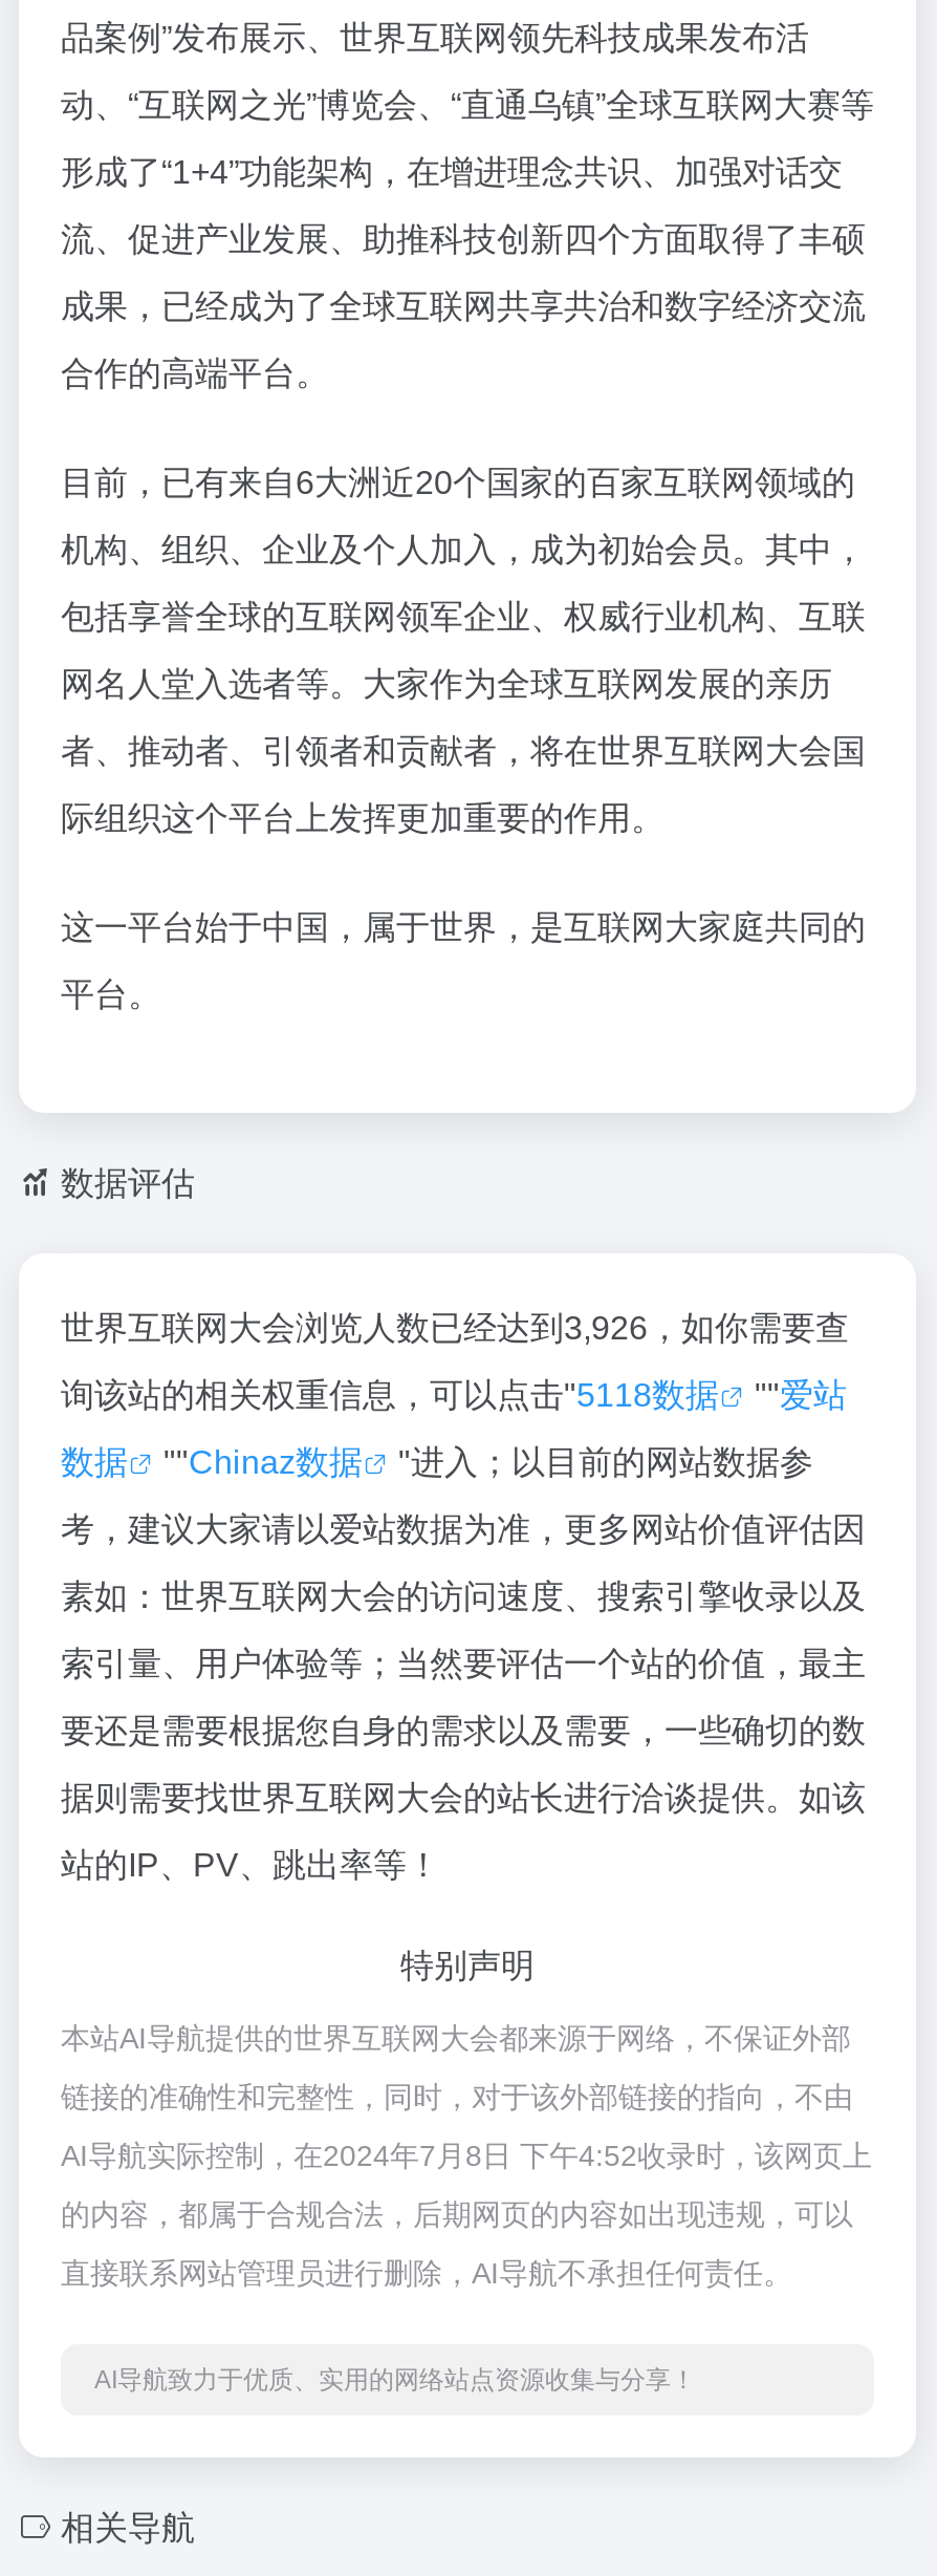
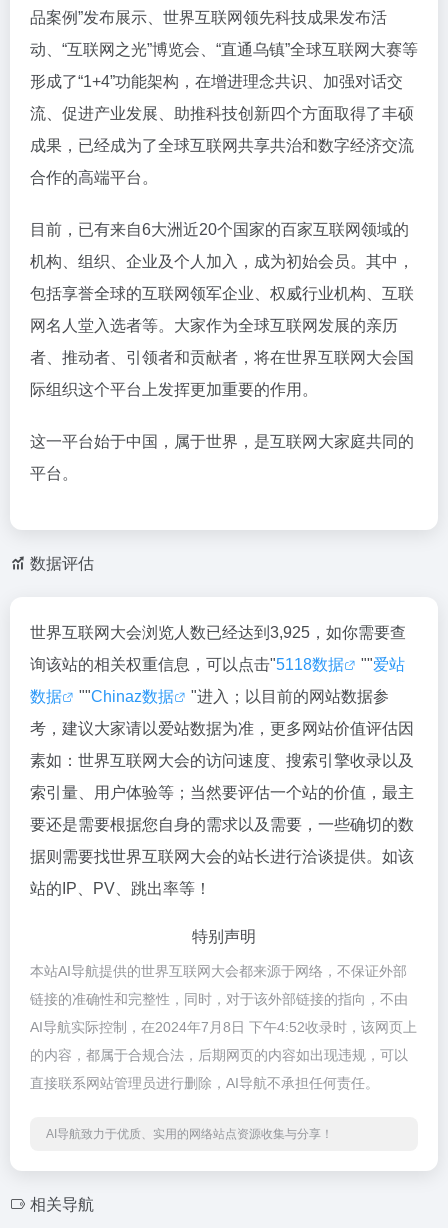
[61,1310,849,1346] 世界互联网大会浏览人数已经达到3,926，如你需要查 -> [30,624,406,641] 世界互联网大会浏览人数已经达到3,925，如你需要查

